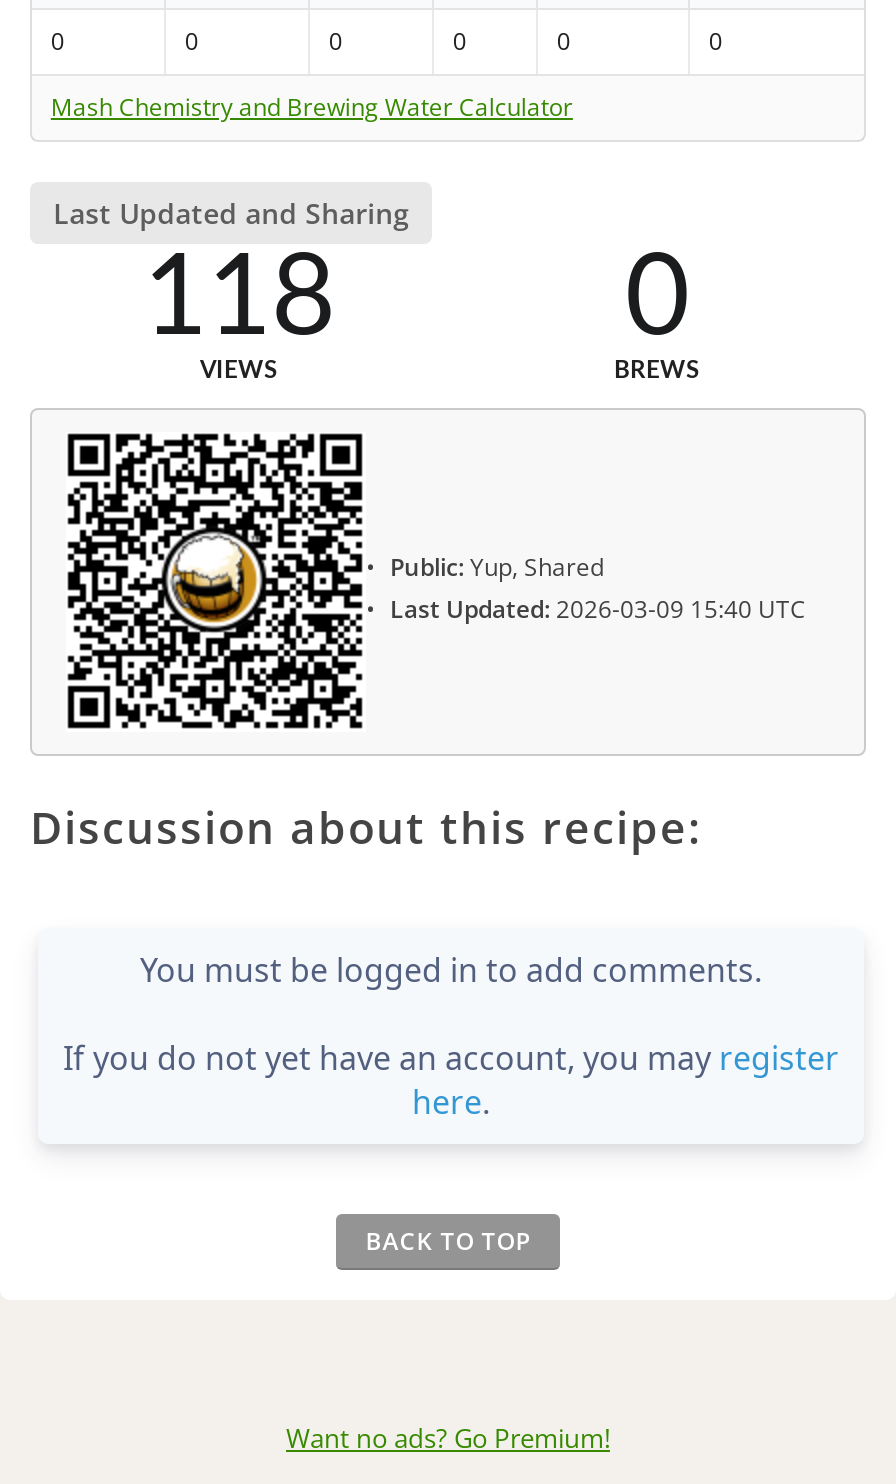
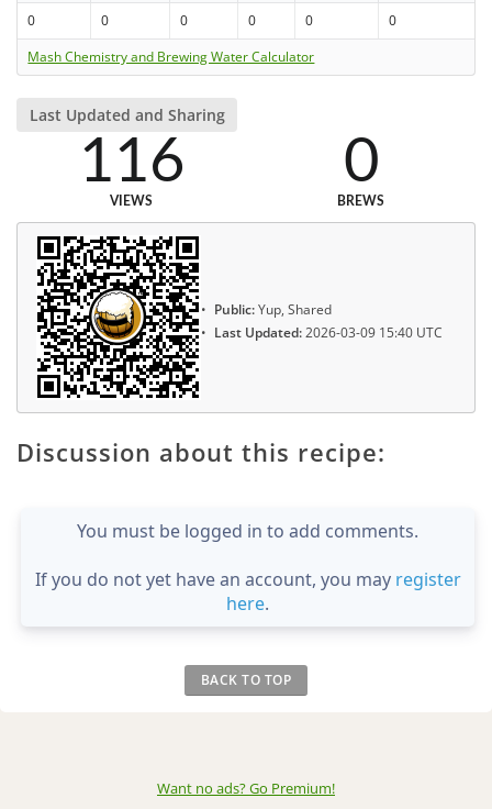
[143,244,335,356] 118 -> [79,132,184,193] 116

